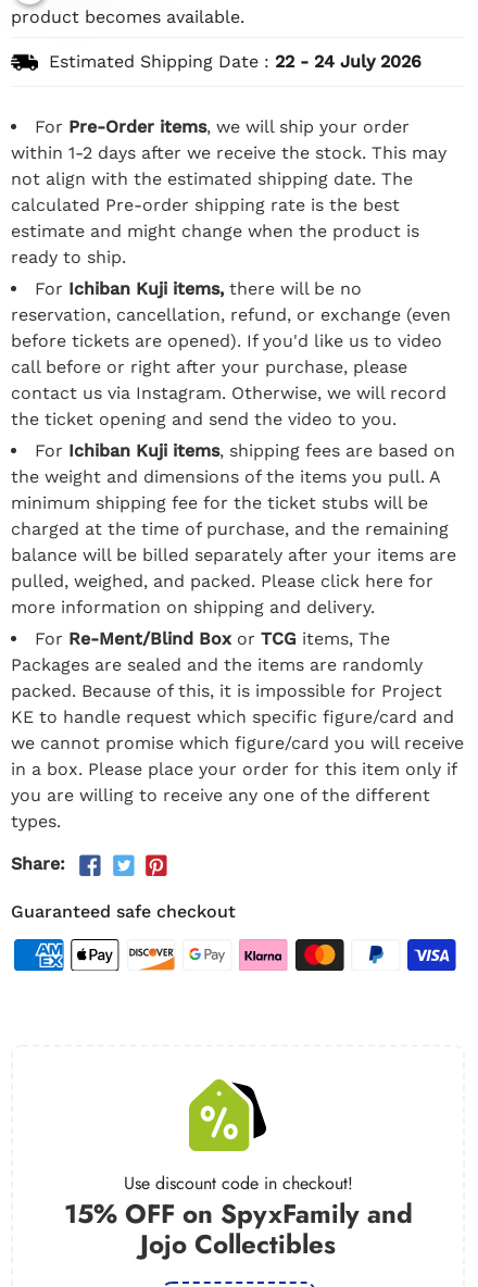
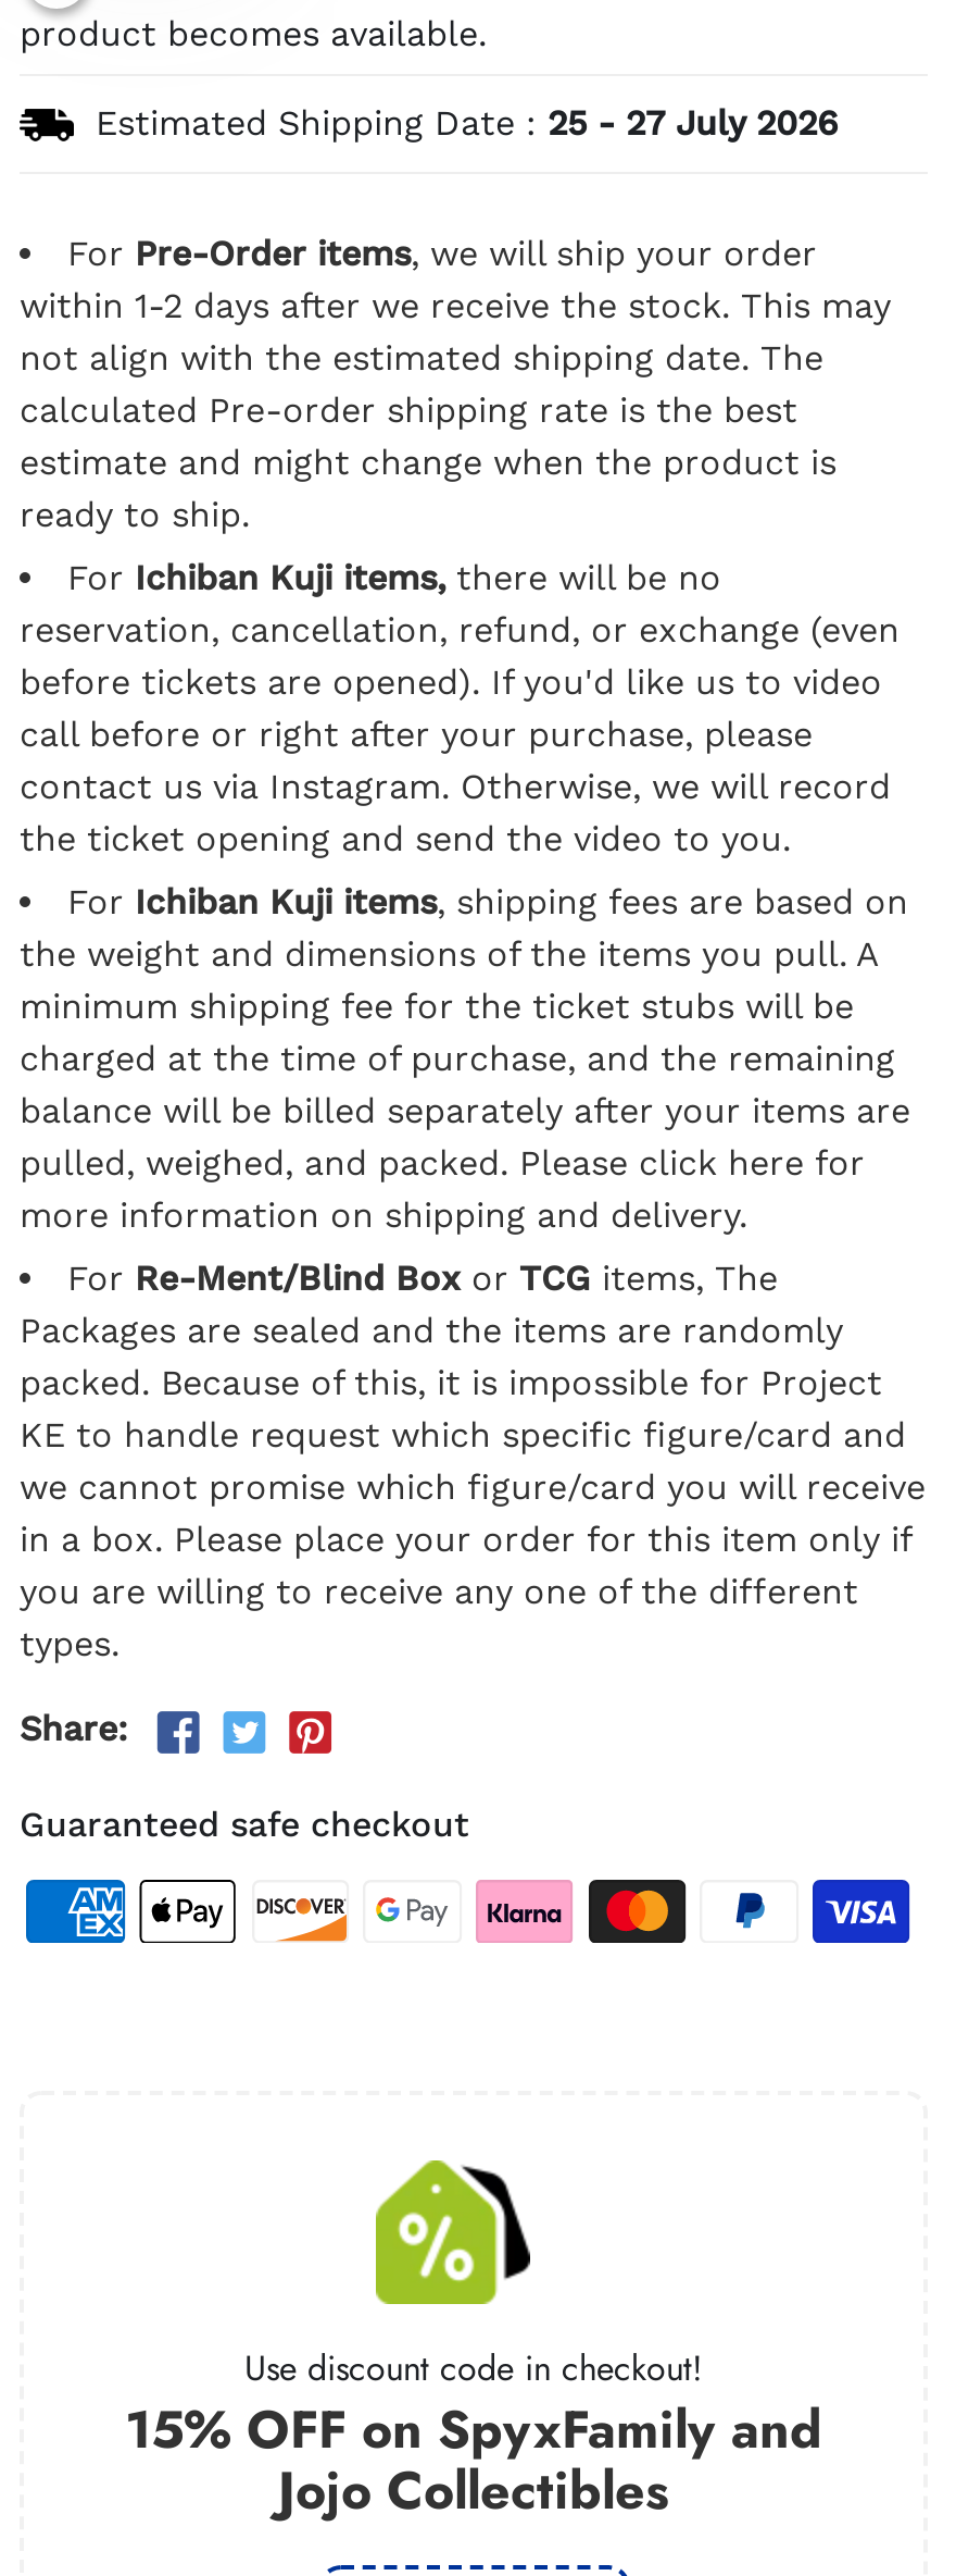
[49,51,422,72] Estimated Shipping Date : 22 - 24 July 2026 -> [96,102,839,144] Estimated Shipping Date : 25 - 27 July 2026

